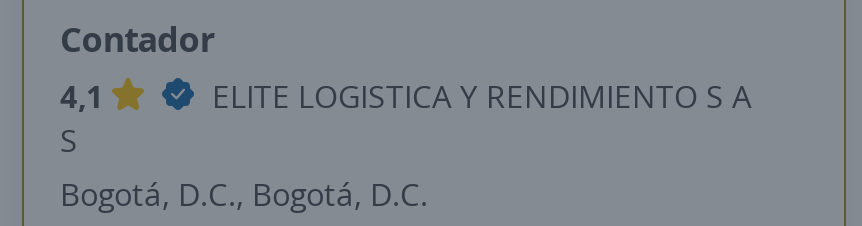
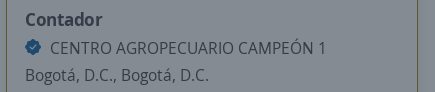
[60,74,752,162] 4,1 | ELITE LOGISTICA Y RENDIMIENTO S A | S -> [46,37,327,59] CENTRO AGROPECUARIO CAMPEÓN 1

